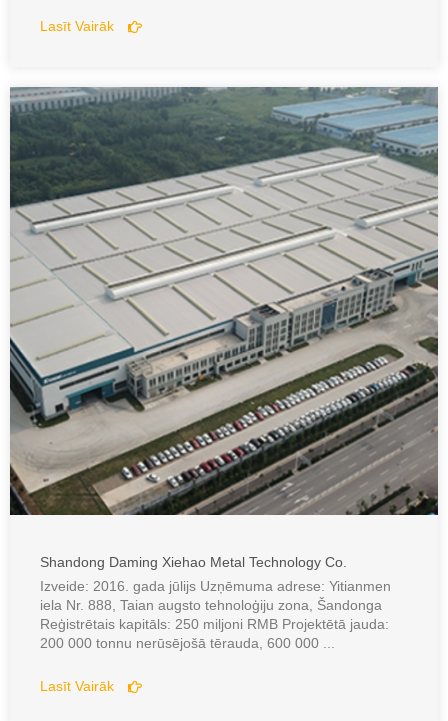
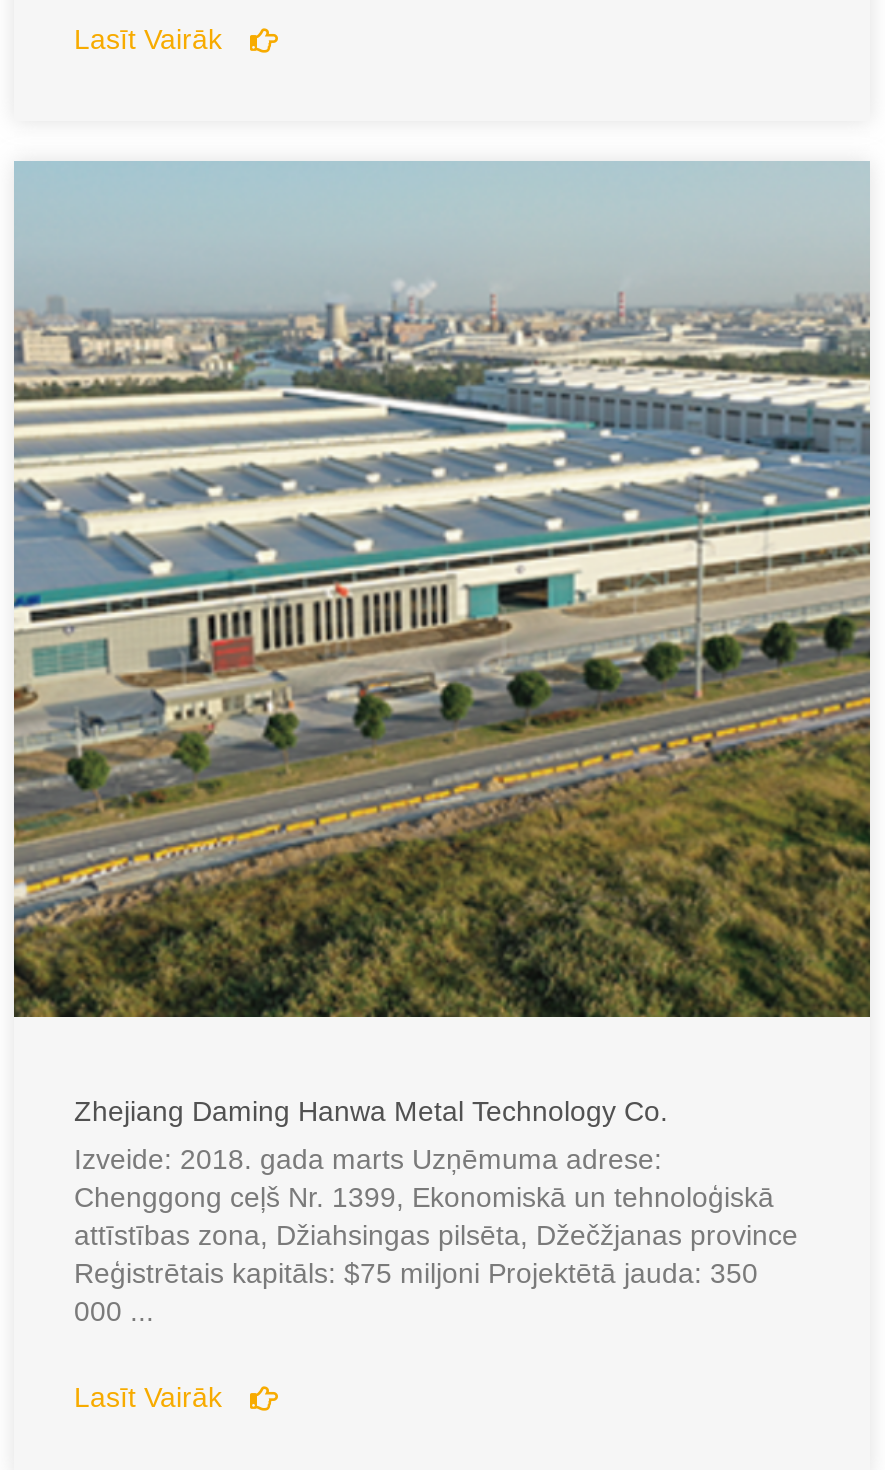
[9,87,439,570] [image] | Shandong Daming Xiehao Metal Technology Co. -> [14,161,870,1128] [image] | Zhejiang Daming Hanwa Metal Technology Co.
[40,578,391,651] Izveide: 2016. gada jūlijs Uzņēmuma adrese: Yitianmen | iela Nr. 888, Taian augsto tehnoloģiju zona, Šandonga | Reģistrētais kapitāls: 250 miljoni RMB Projektētā jauda: | 200 000 tonnu nerūsējošā tērauda, 600 000 ... -> [74,1144,798,1328] Izveide: 2018. gada marts Uzņēmuma adrese: | Chenggong ceļš Nr. 1399, Ekonomiskā un tehnoloģiskā | attīstības zona, Džiahsingas pilsēta, Džečžjanas province | Reģistrētais kapitāls: $75 miljoni Projektētā jauda: 350 | 000 ...

